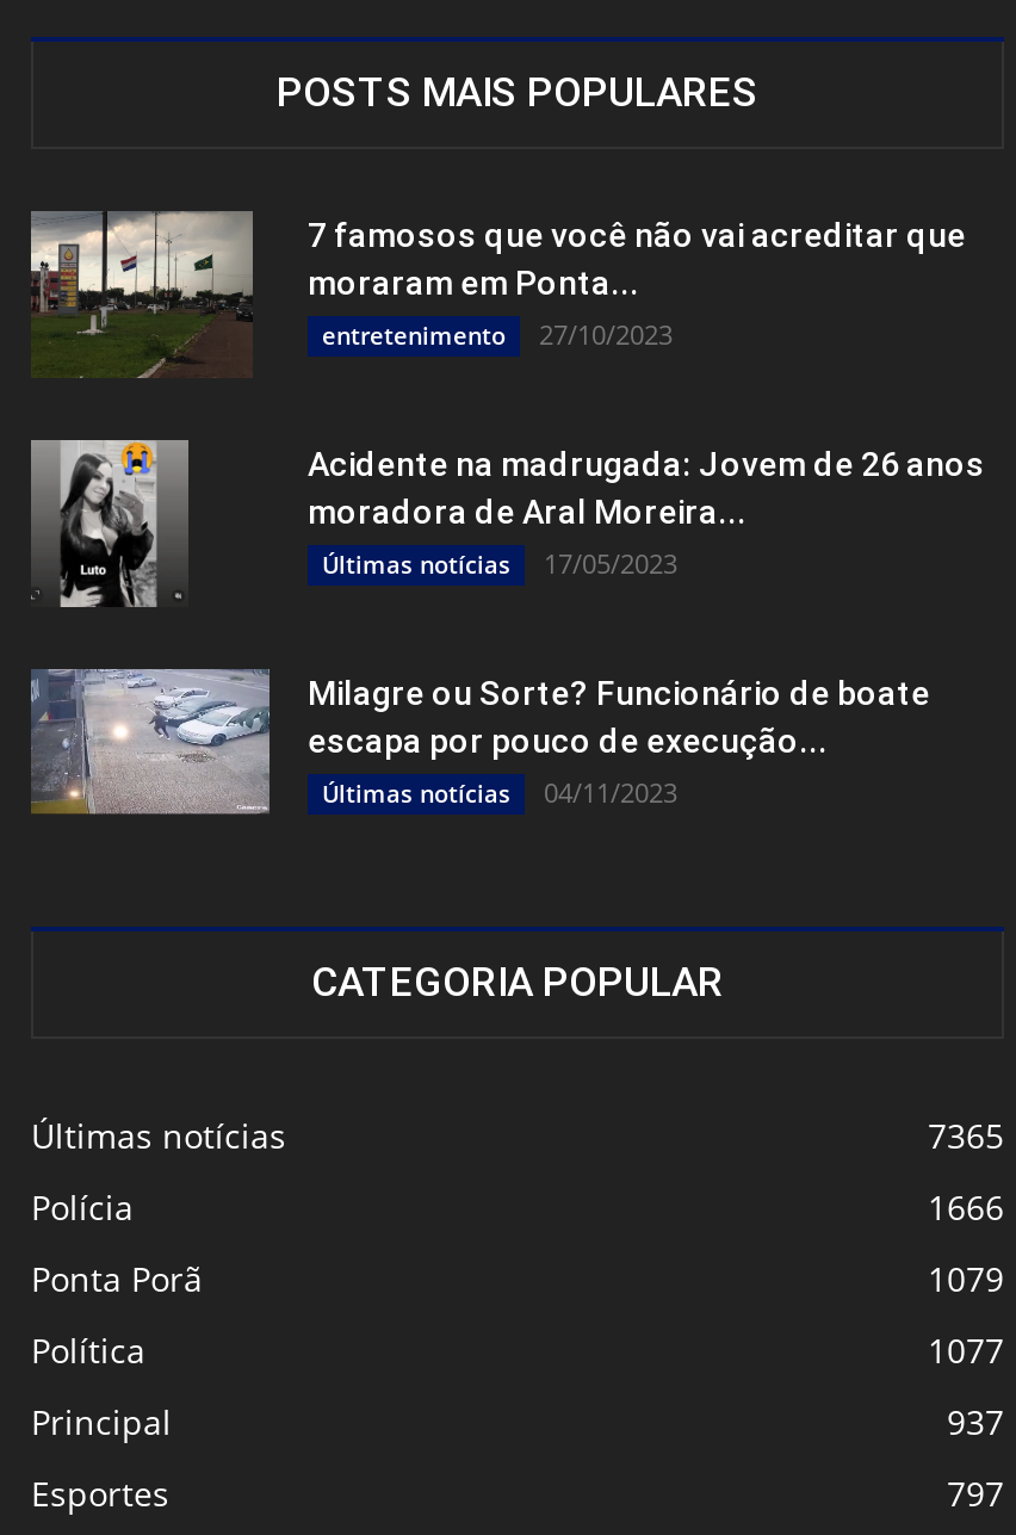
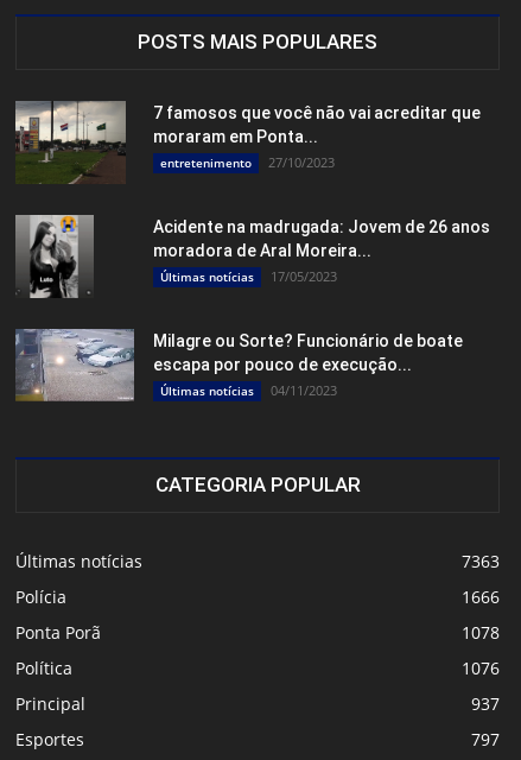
[928,1112,1004,1157] 7365 -> [462,549,500,572] 7363
[928,1255,1004,1301] 1079 -> [462,621,500,643] 1078
[928,1327,1004,1372] 1077 -> [462,656,500,679] 1076

